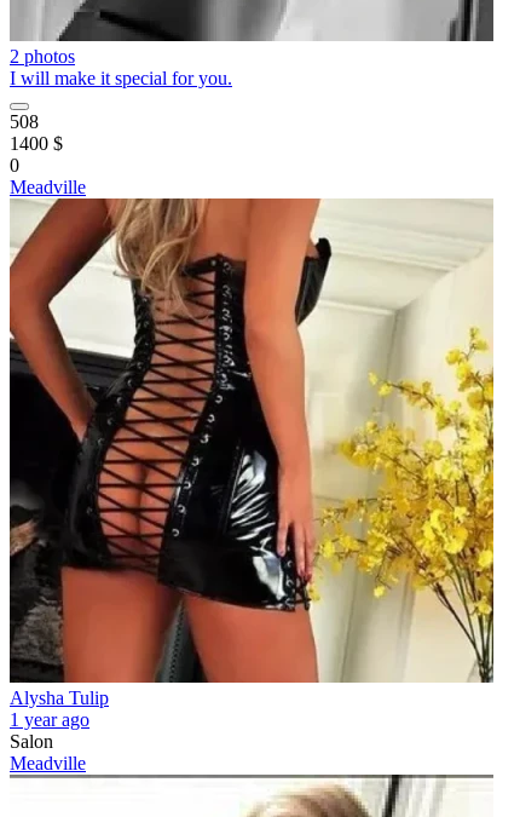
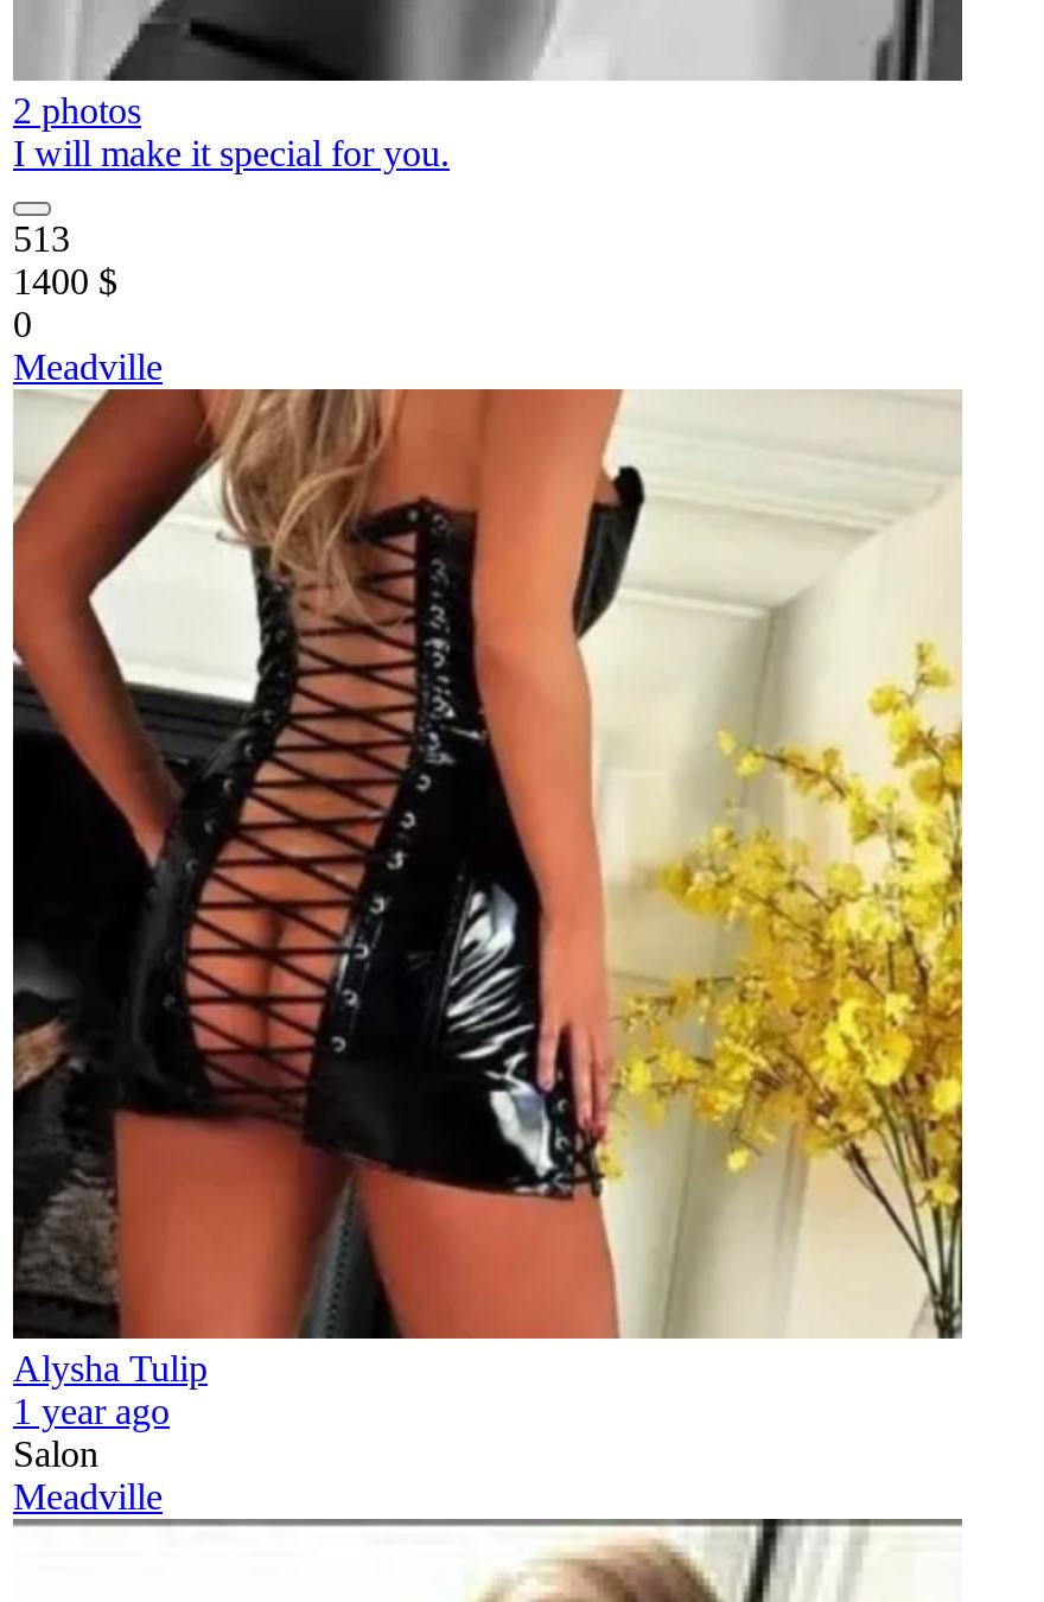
[10,111,39,132] 508 -> [13,218,70,259] 513

